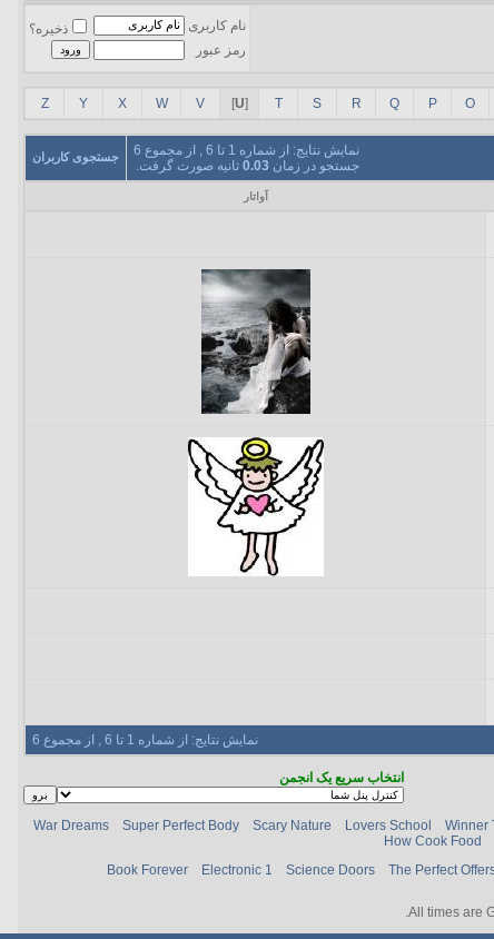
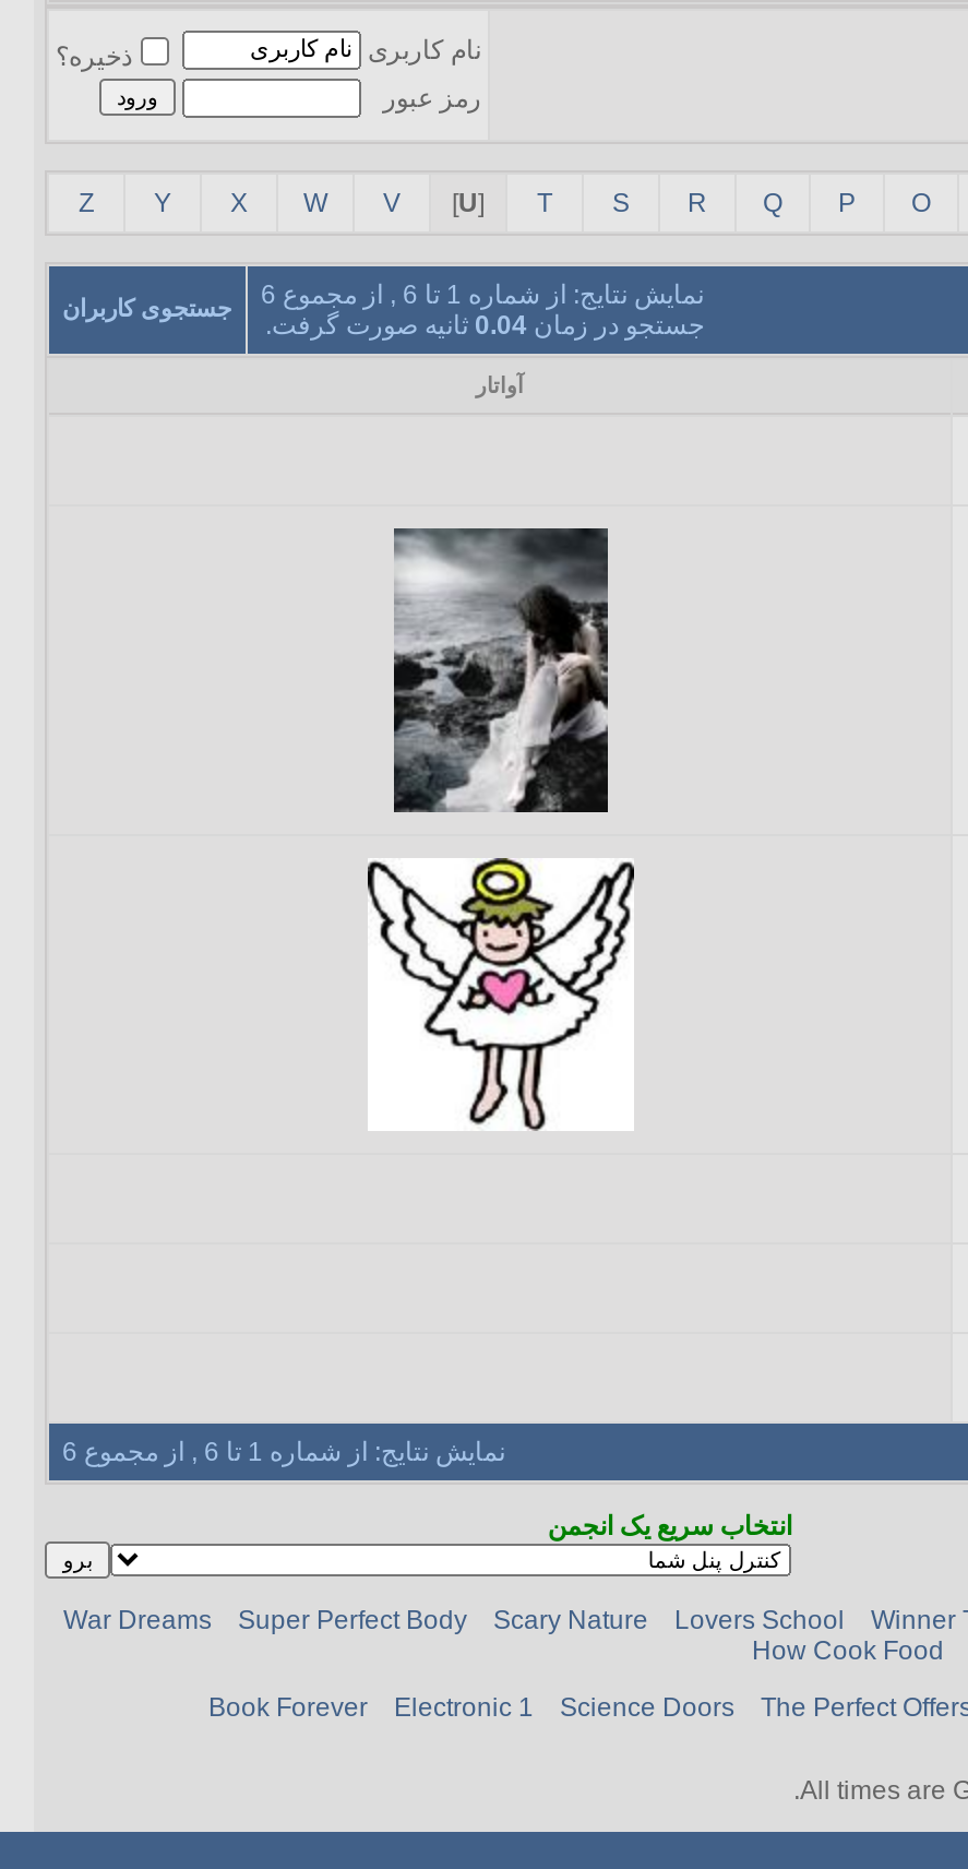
[136,158,359,173] جستجو در زمان 0.03 ثانیه صورت گرفت. -> [265,309,704,340] جستجو در زمان 0.04 ثانیه صورت گرفت.

